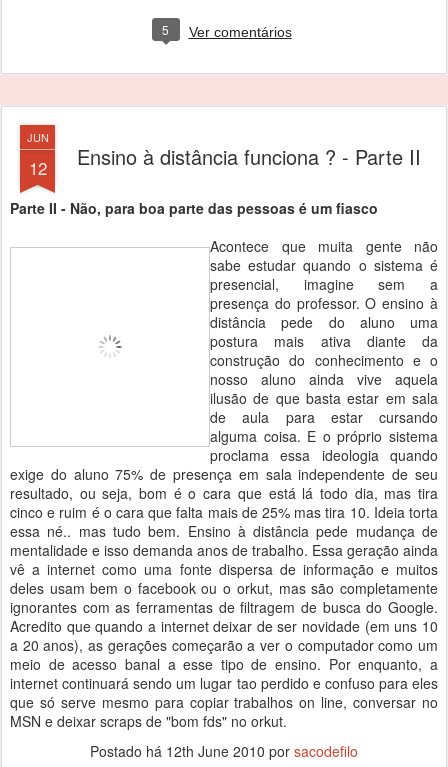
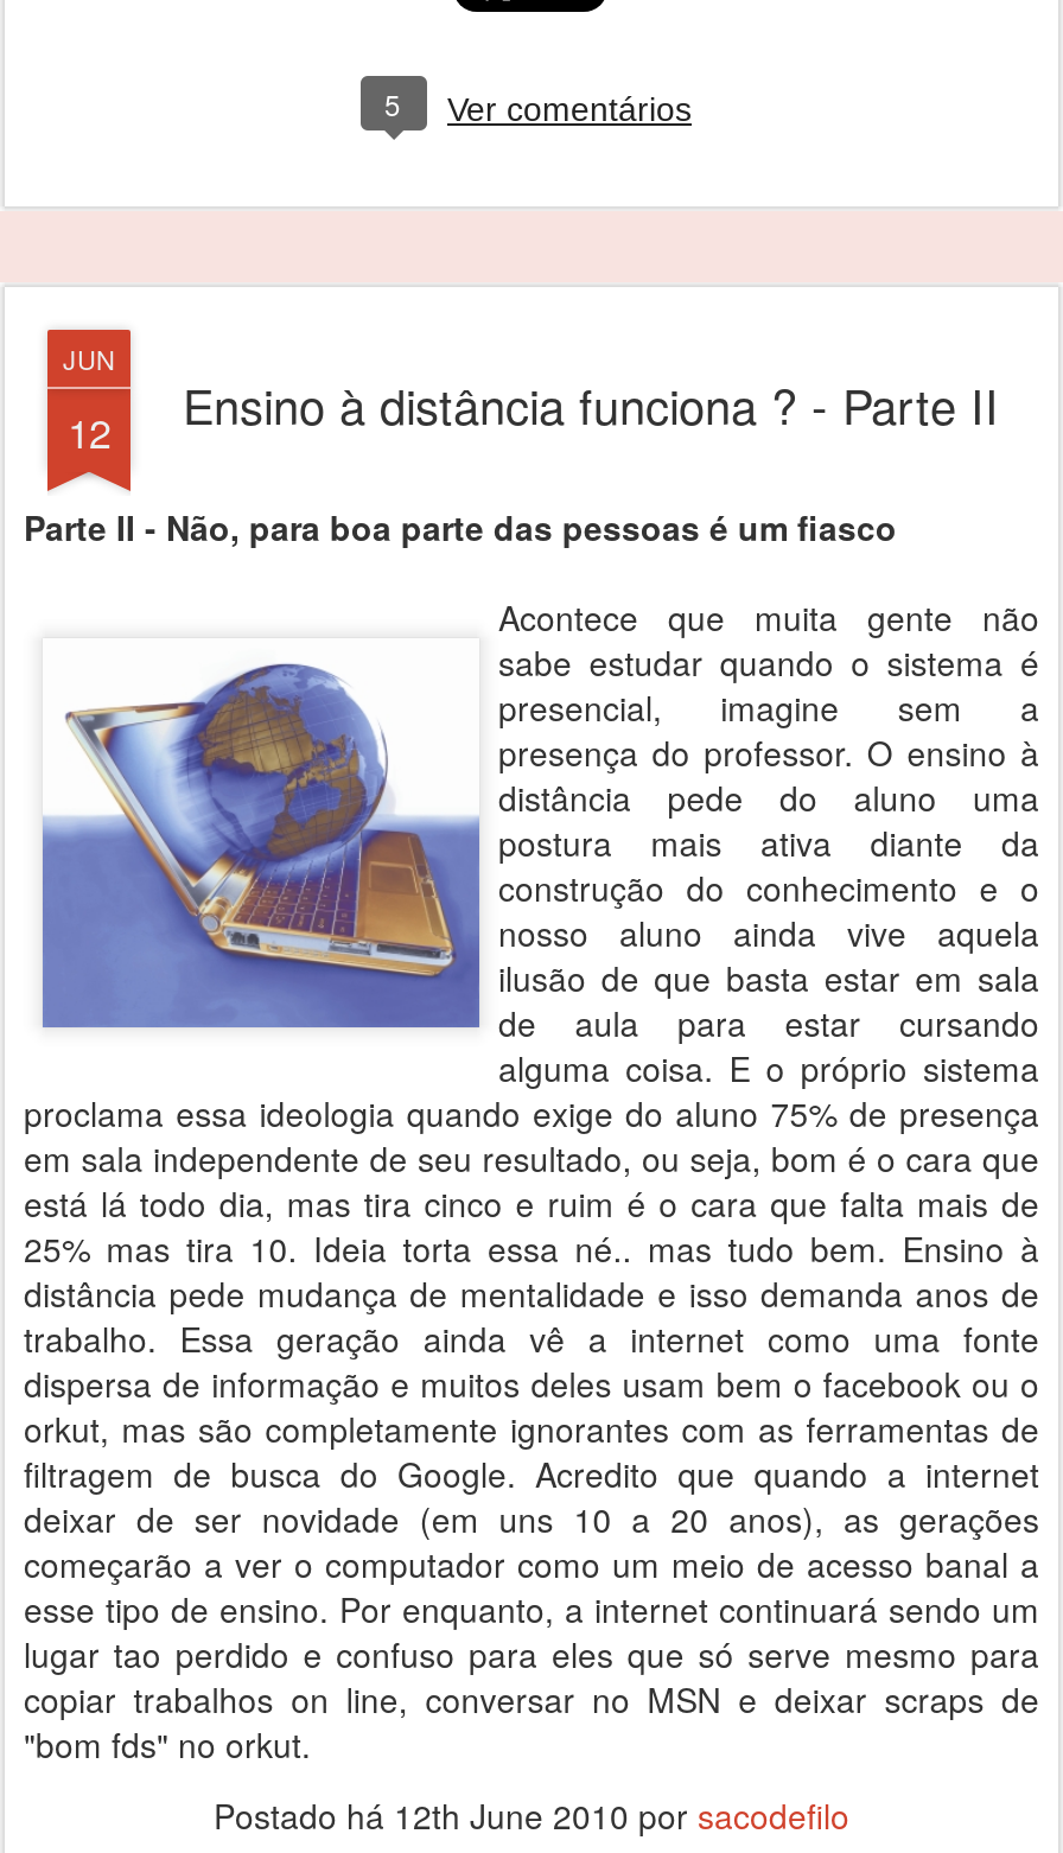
none -> [38,662,484,1032] [image]

